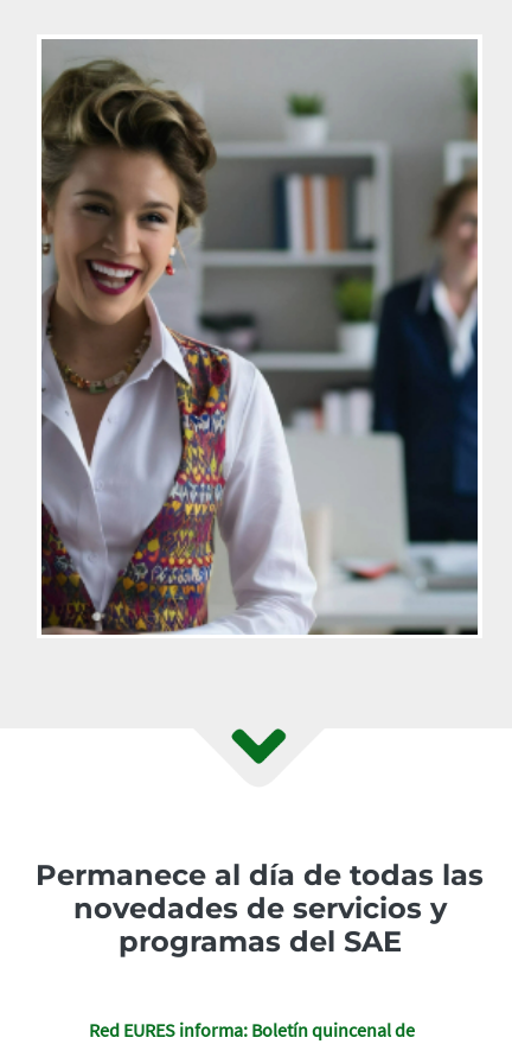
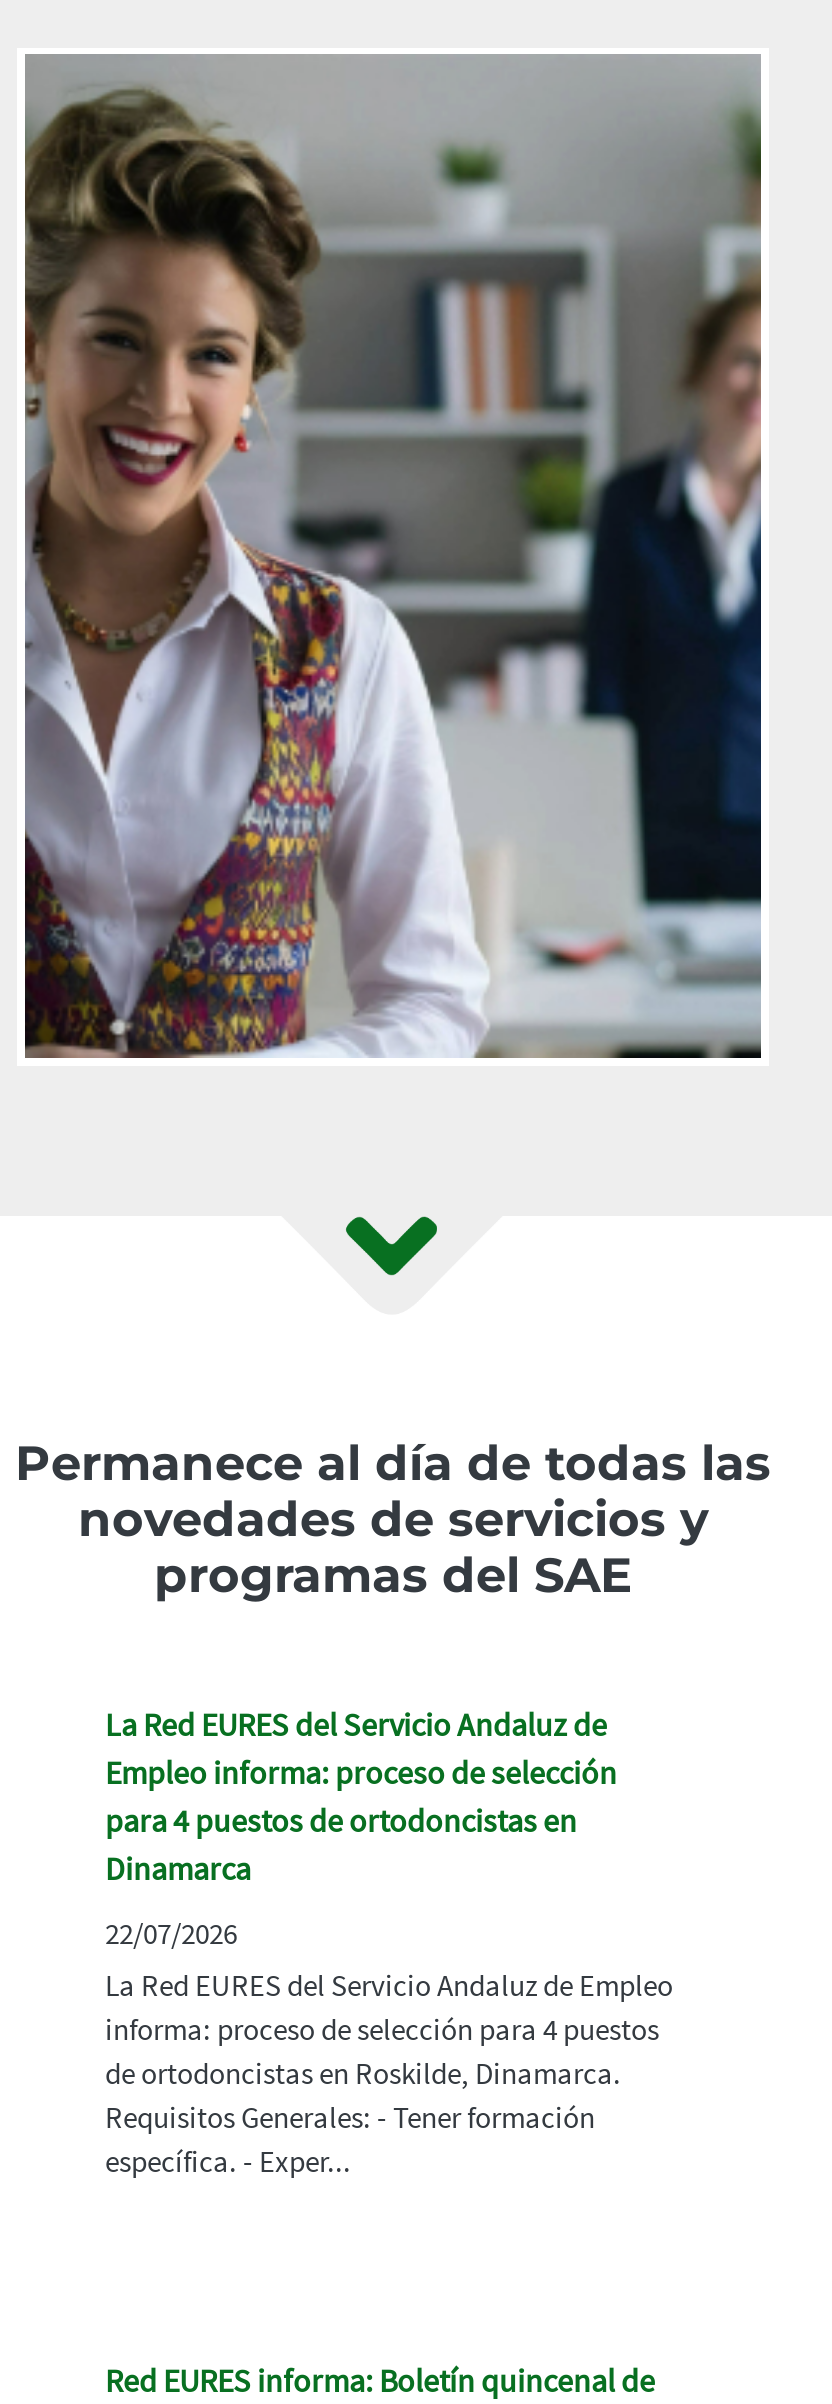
none -> [105,1704,673,2180] La Red EURES del Servicio Andaluz de | Empleo informa: proceso de selección | para 4 puestos de ortodoncistas en | Dinamarca | 22/07/2026 | La Red EURES del Servicio Andaluz de Empleo | informa: proceso de selección para 4 puestos | de ortodoncistas en Roskilde, Dinamarca. | Requisitos Generales: - Tener formación | específica. - Exper...

